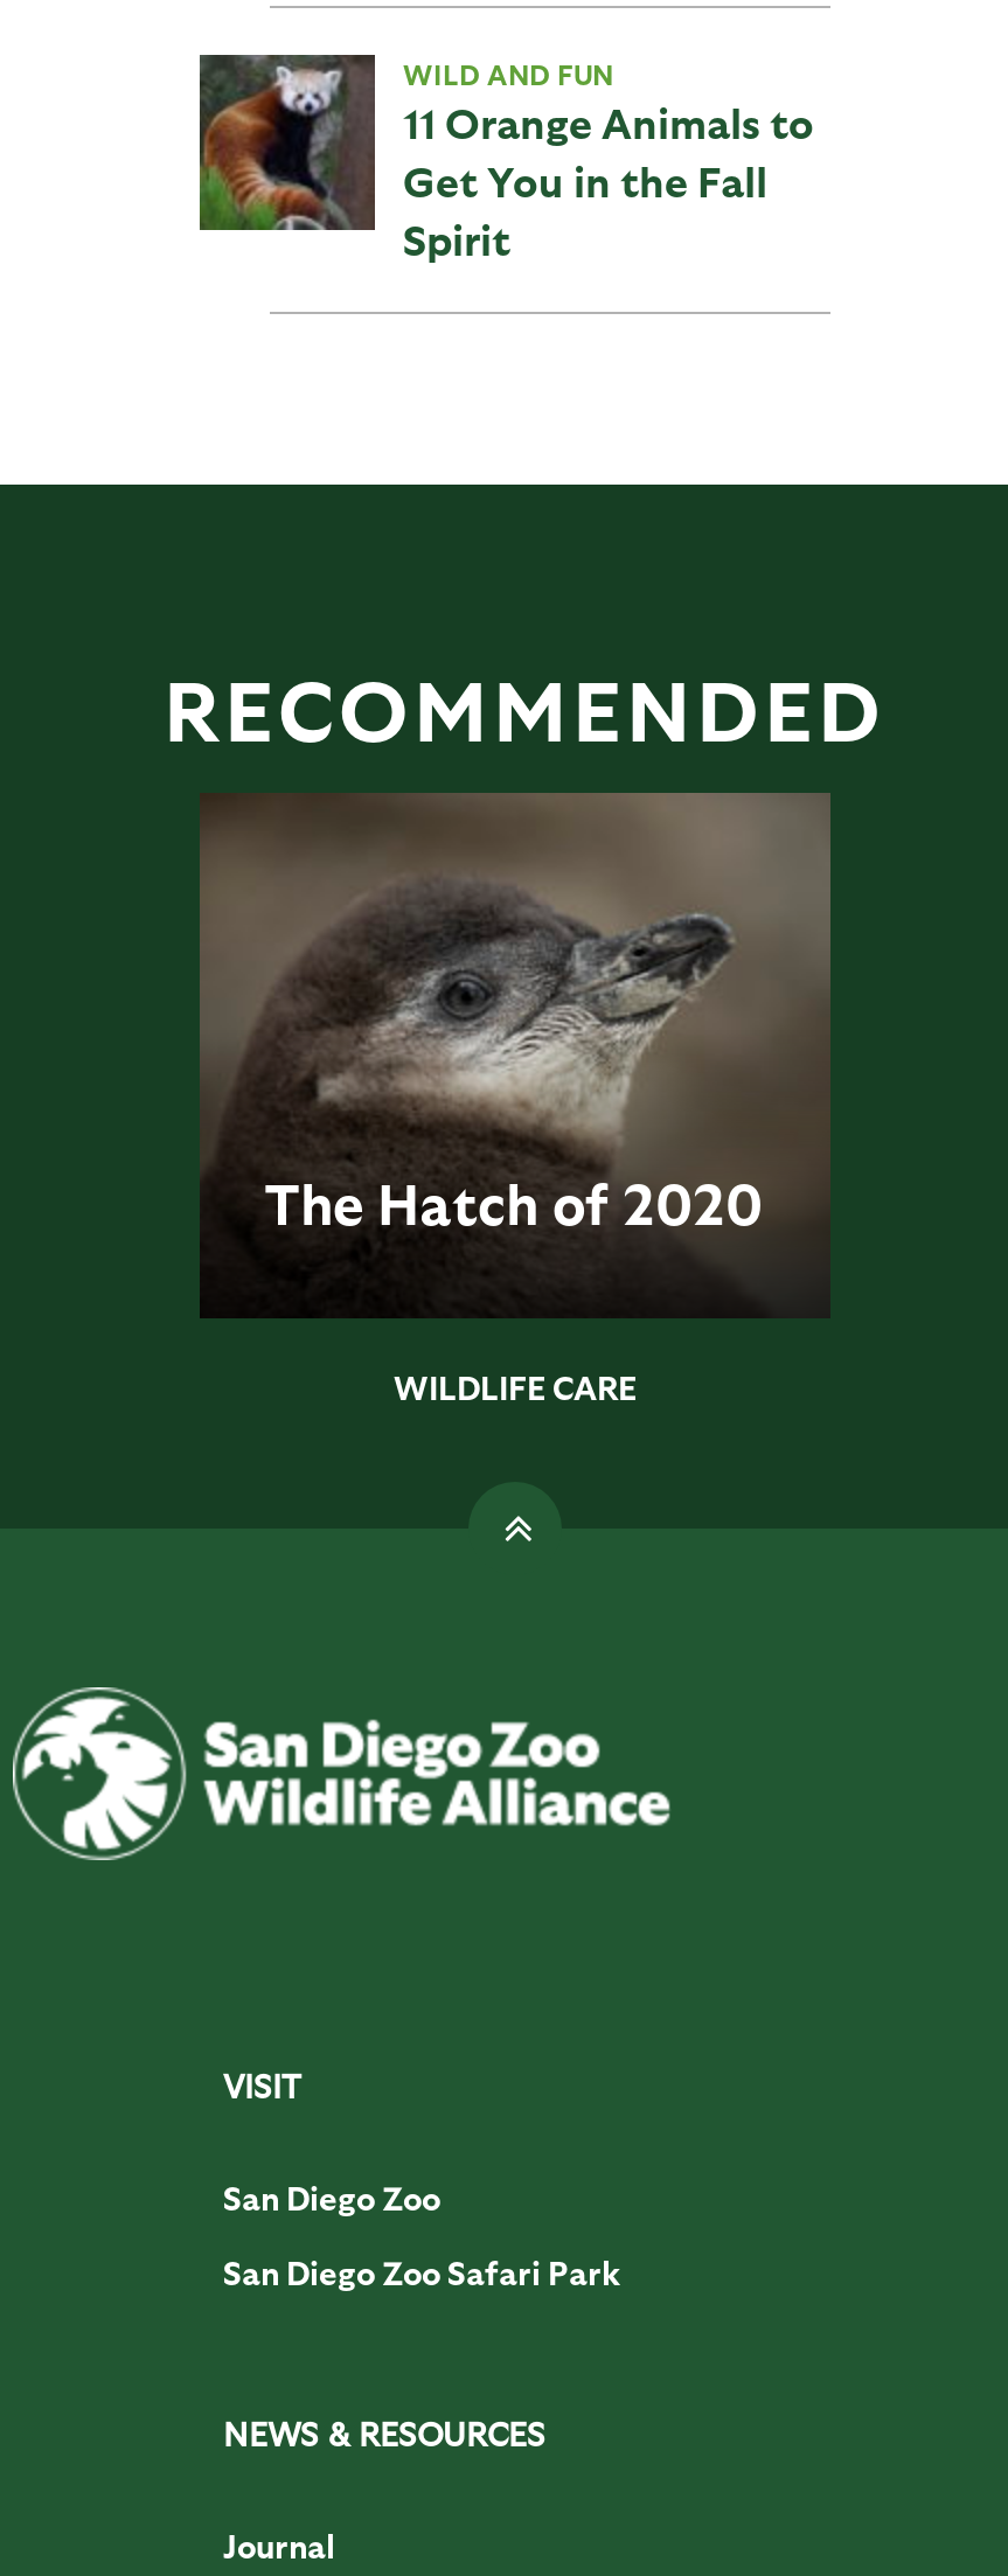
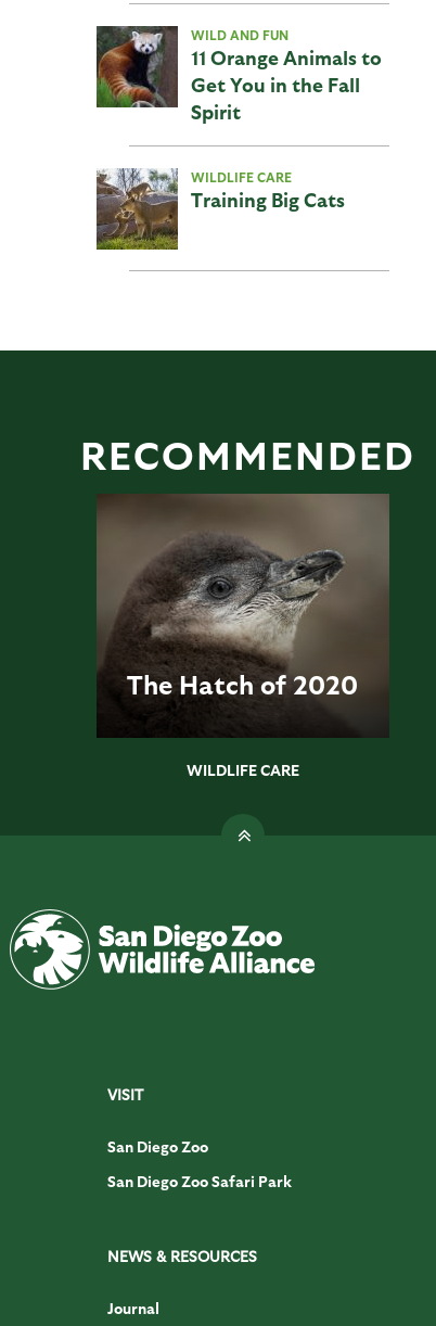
none -> [95,167,345,251] [image] | WILDLIFE CARE | Training Big Cats

